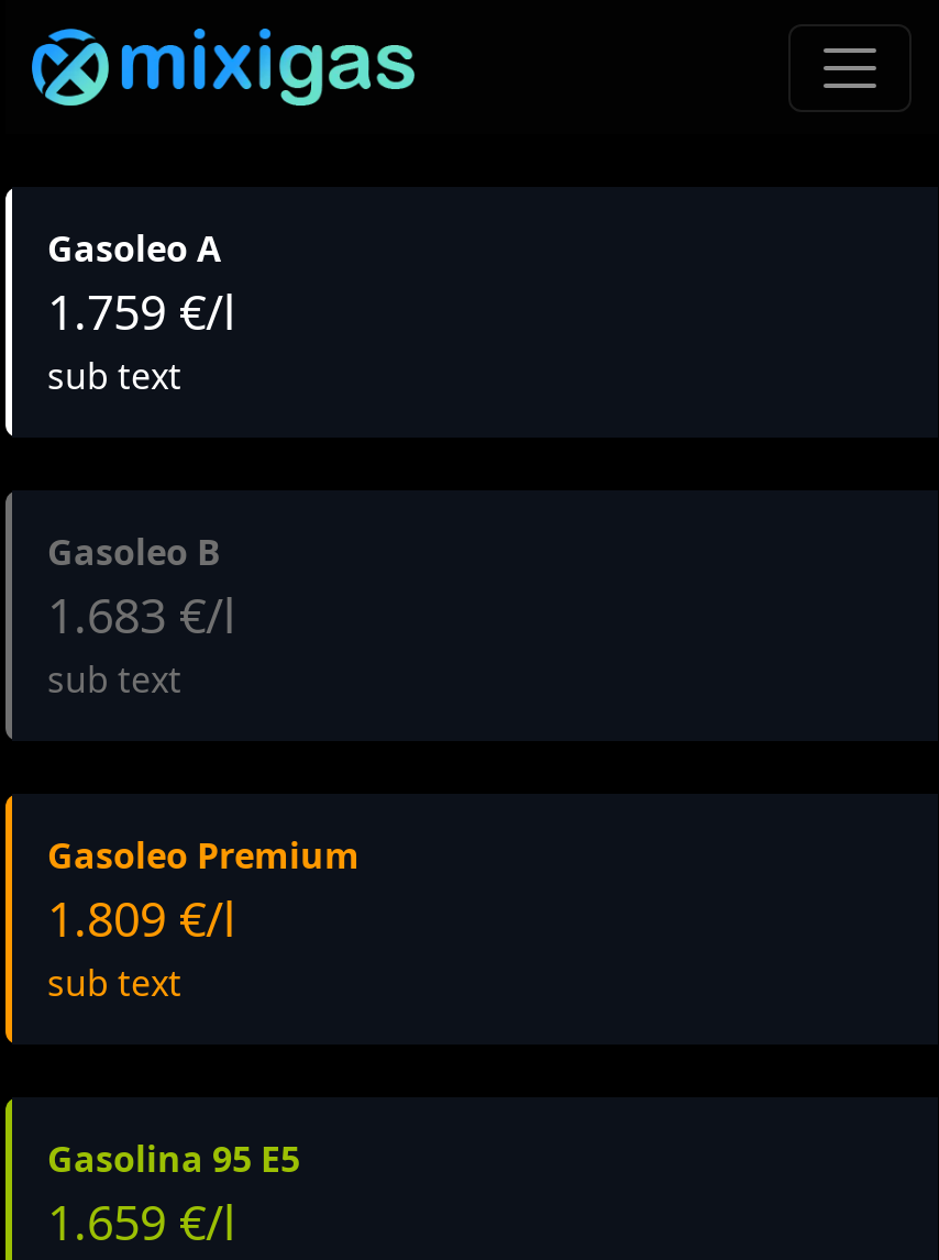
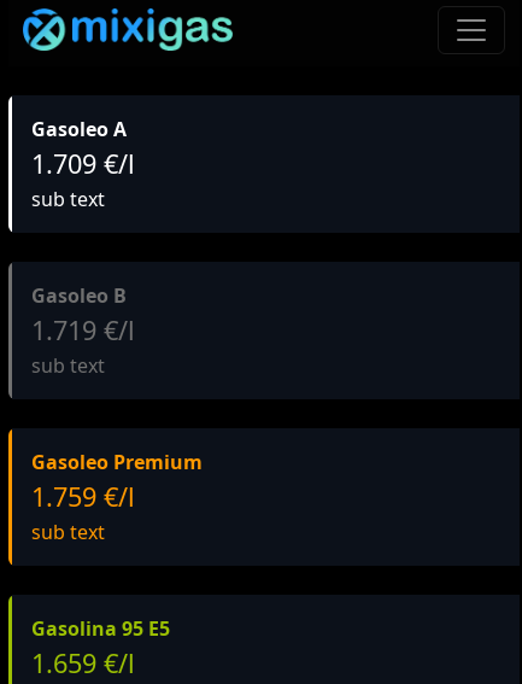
[47,279,236,343] 1.759 €/l -> [31,146,135,181] 1.709 €/l
[47,583,236,646] 1.683 €/l -> [31,312,135,347] 1.719 €/l
[47,886,236,950] 1.809 €/l -> [31,479,135,514] 1.759 €/l

